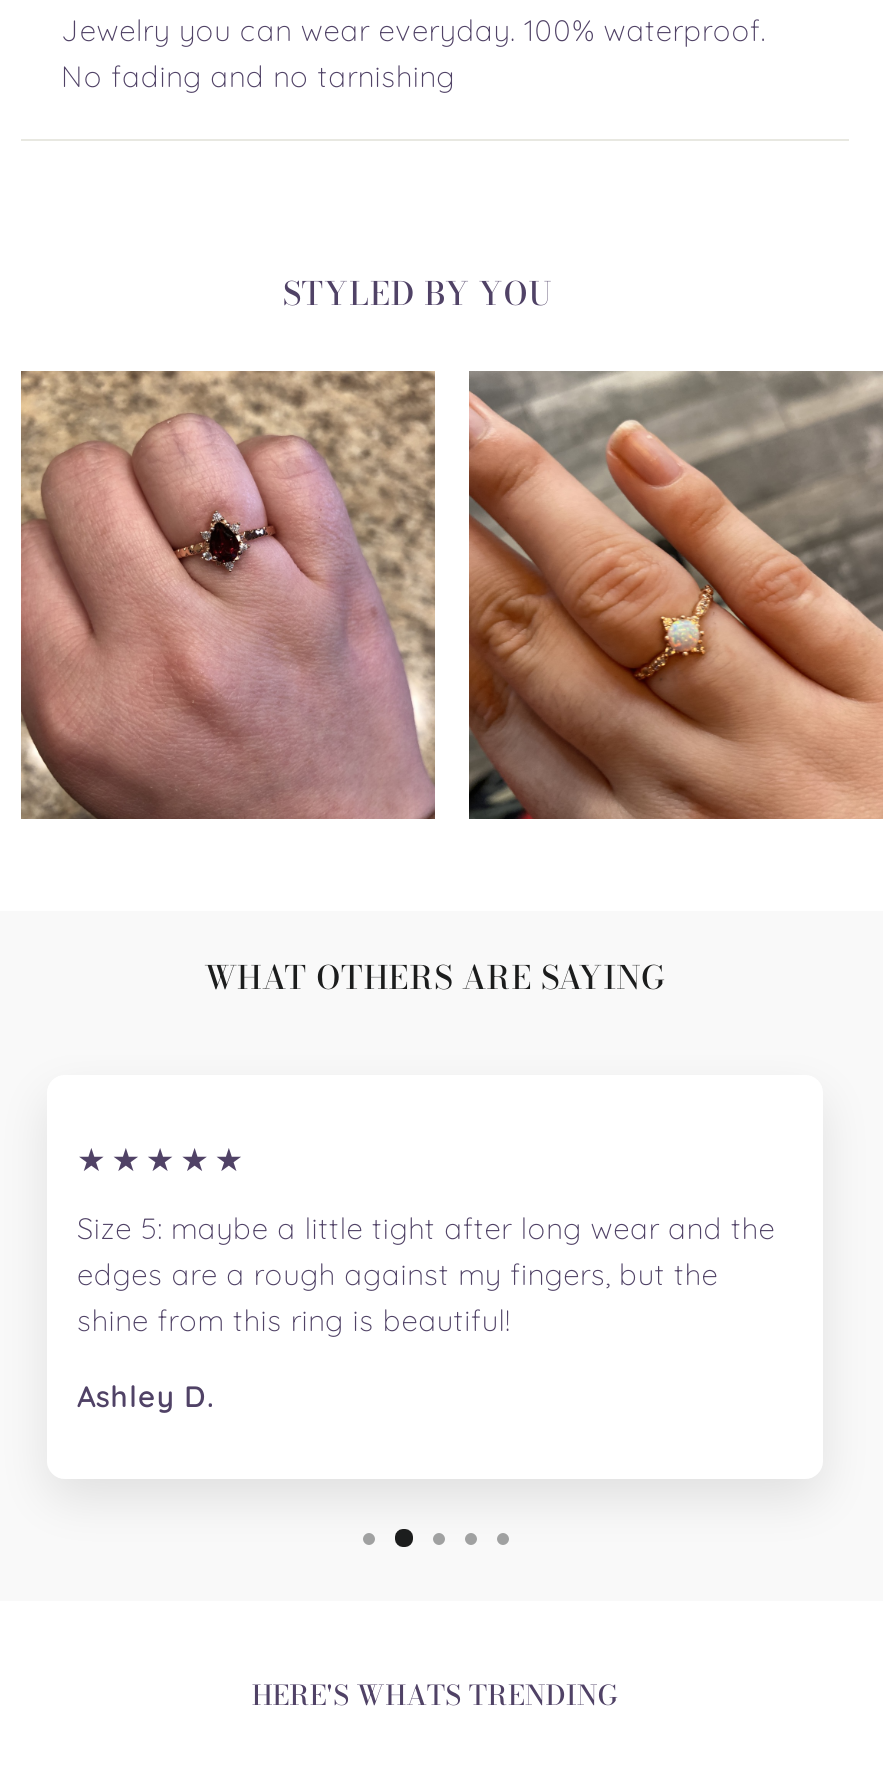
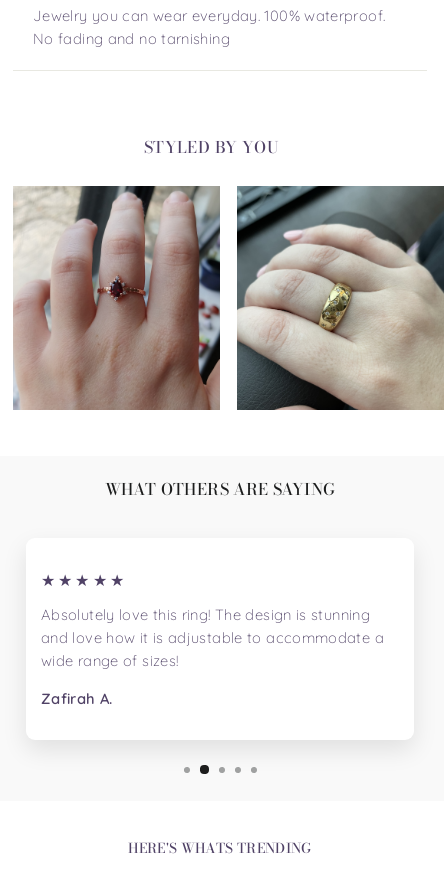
[21,369,437,819] [image] -> [13,185,221,410] [image]
[467,371,877,821] [image] -> [236,185,441,411] [image]
[77,1210,775,1340] Size 5: maybe a little tight after long wear and the | edges are a rough against my fingers, but the | shine from this ring is beautiful! -> [41,605,384,670] Absolutely love this ring! The design is stunning | and love how it is adjustable to accommodate a | wide range of sizes!
[77,1378,214,1416] Ashley D. -> [41,689,113,708] Zafirah A.

